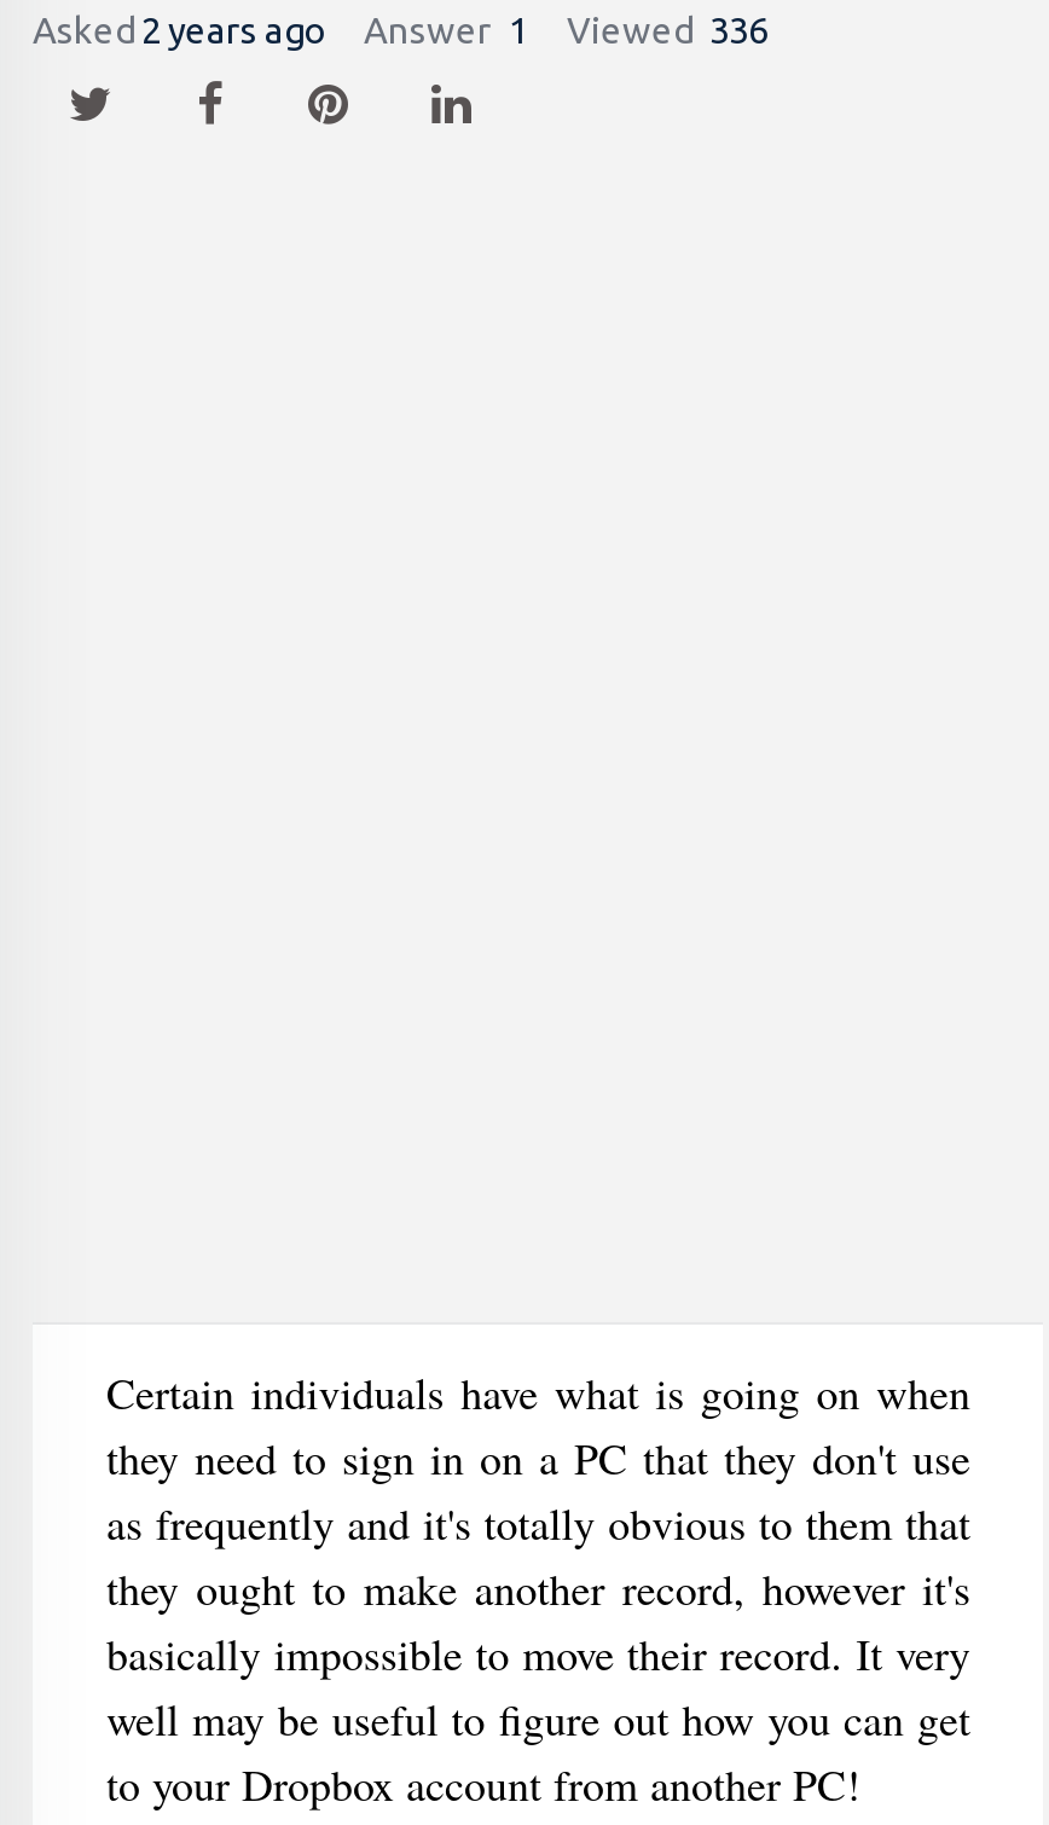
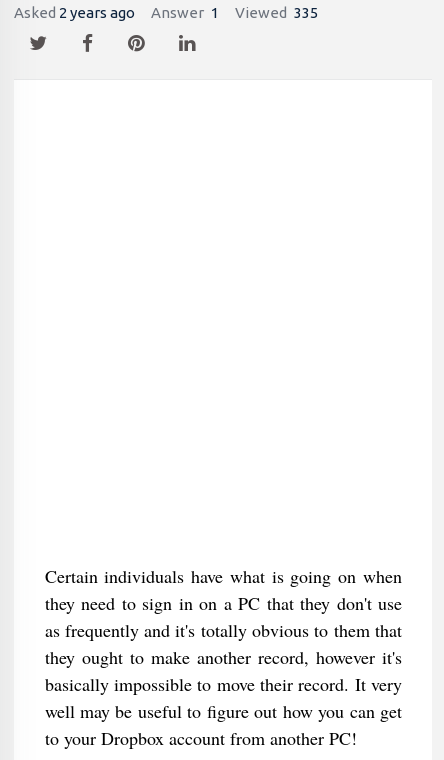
[33,10,767,51] Asked 2 years ago Answer 1 Viewed 336 -> [14,4,318,21] Asked 2 years ago Answer 1 Viewed 335

